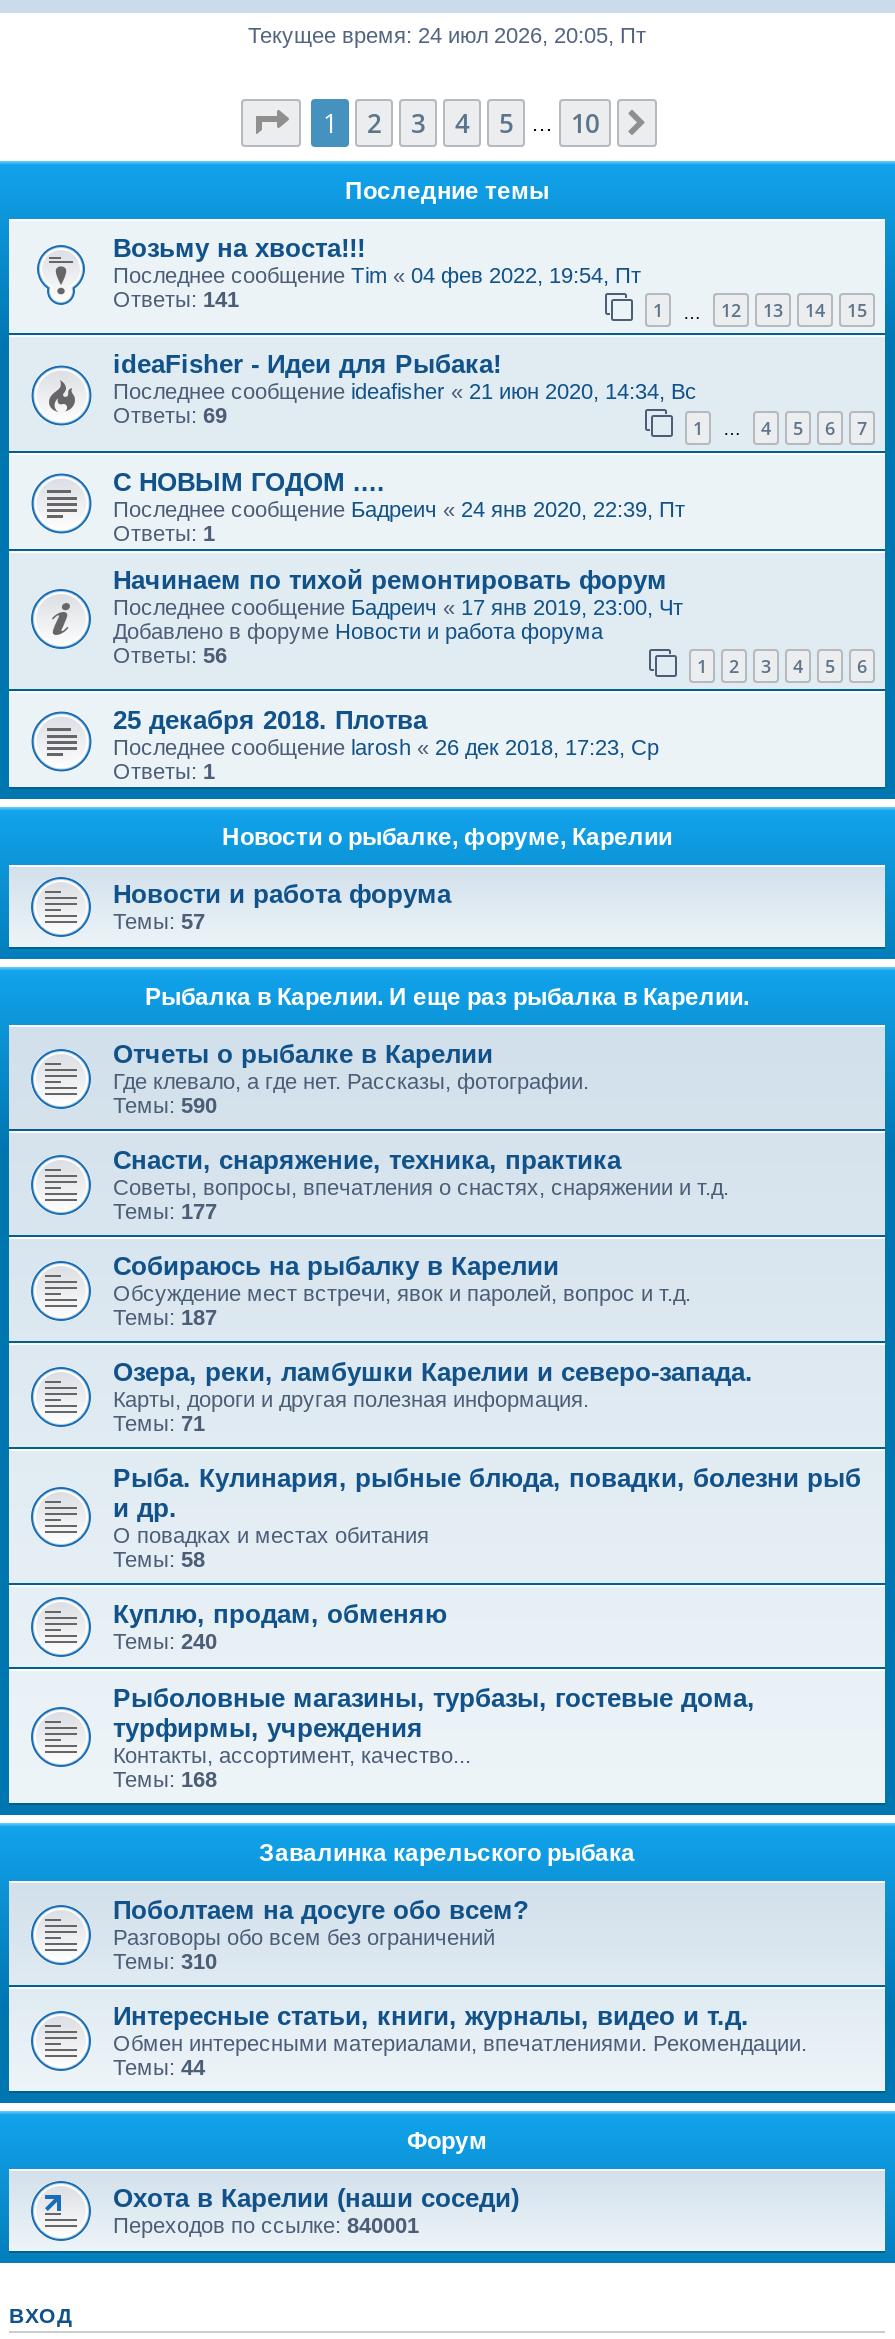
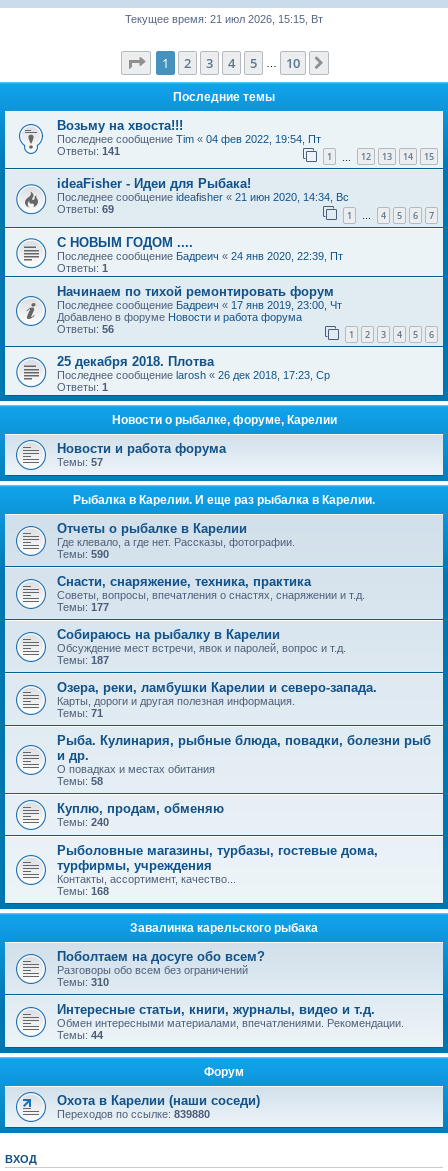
[248,23,646,47] Текущее время: 24 июл 2026, 20:05, Пт -> [125,13,323,25] Текущее время: 21 июл 2026, 15:15, Вт
[113,2214,419,2238] Переходов по ссылке:840001 -> [57,1108,210,1120] Переходов по ссылке:839880

